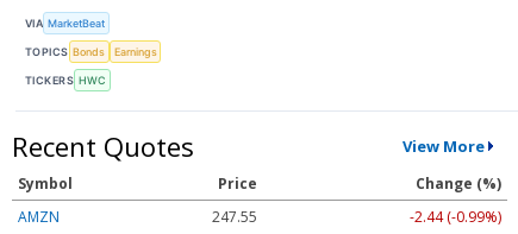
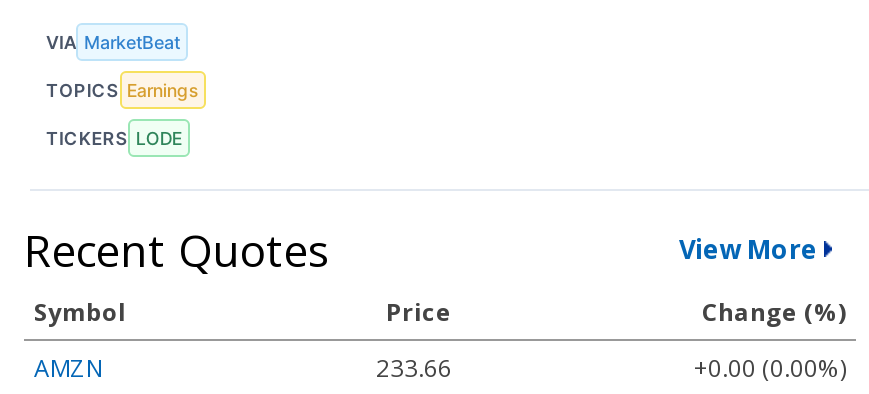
[25,45,157,59] TOPICS Bonds | Earnings -> [46,80,199,102] TOPICS Earnings
[25,74,106,87] TICKERS HWC -> [46,128,182,150] TICKERS LODE
[212,206,257,226] 247.55 -> [376,350,452,384] 233.66
[410,206,501,226] -2.44 (-0.99%) -> [694,350,846,384] +0.00 (0.00%)

